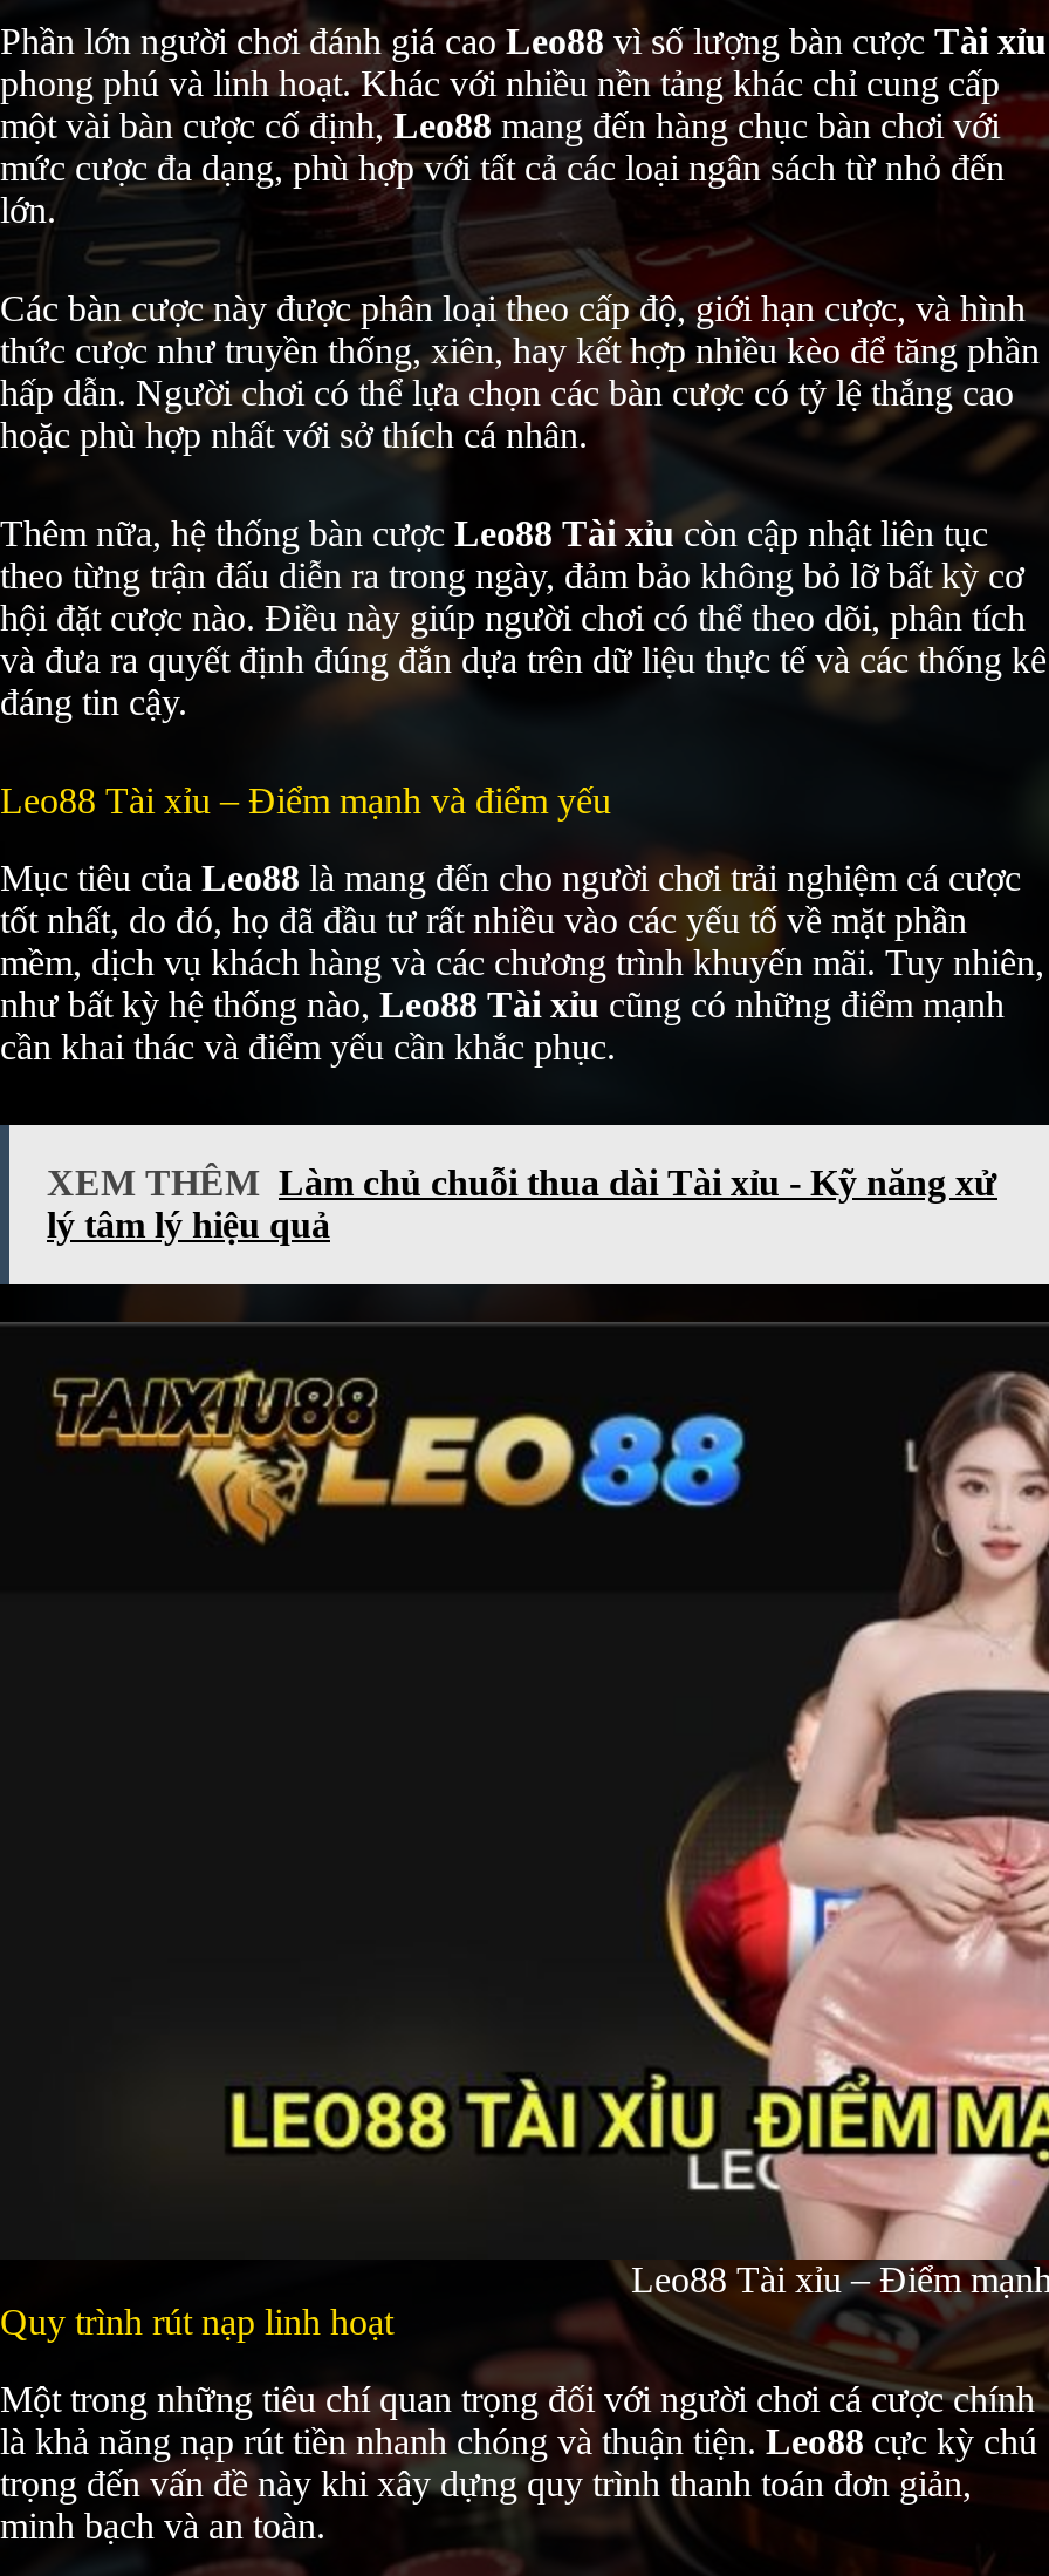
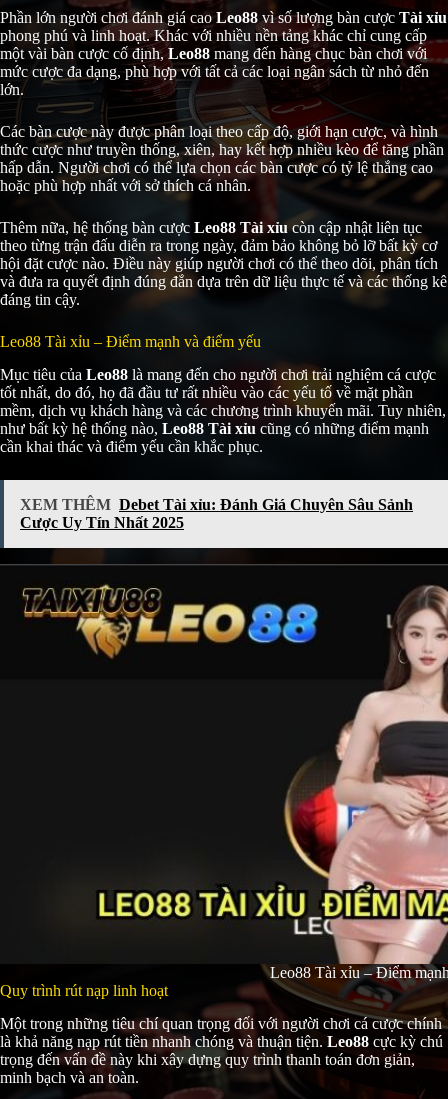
[47,1163,997,1245] XEM THÊM Làm chủ chuỗi thua dài Tài xỉu - Kỹ năng xử | lý tâm lý hiệu quả -> [20,496,413,531] XEM THÊM Debet Tài xỉu: Đánh Giá Chuyên Sâu Sảnh | Cược Uy Tín Nhất 2025

